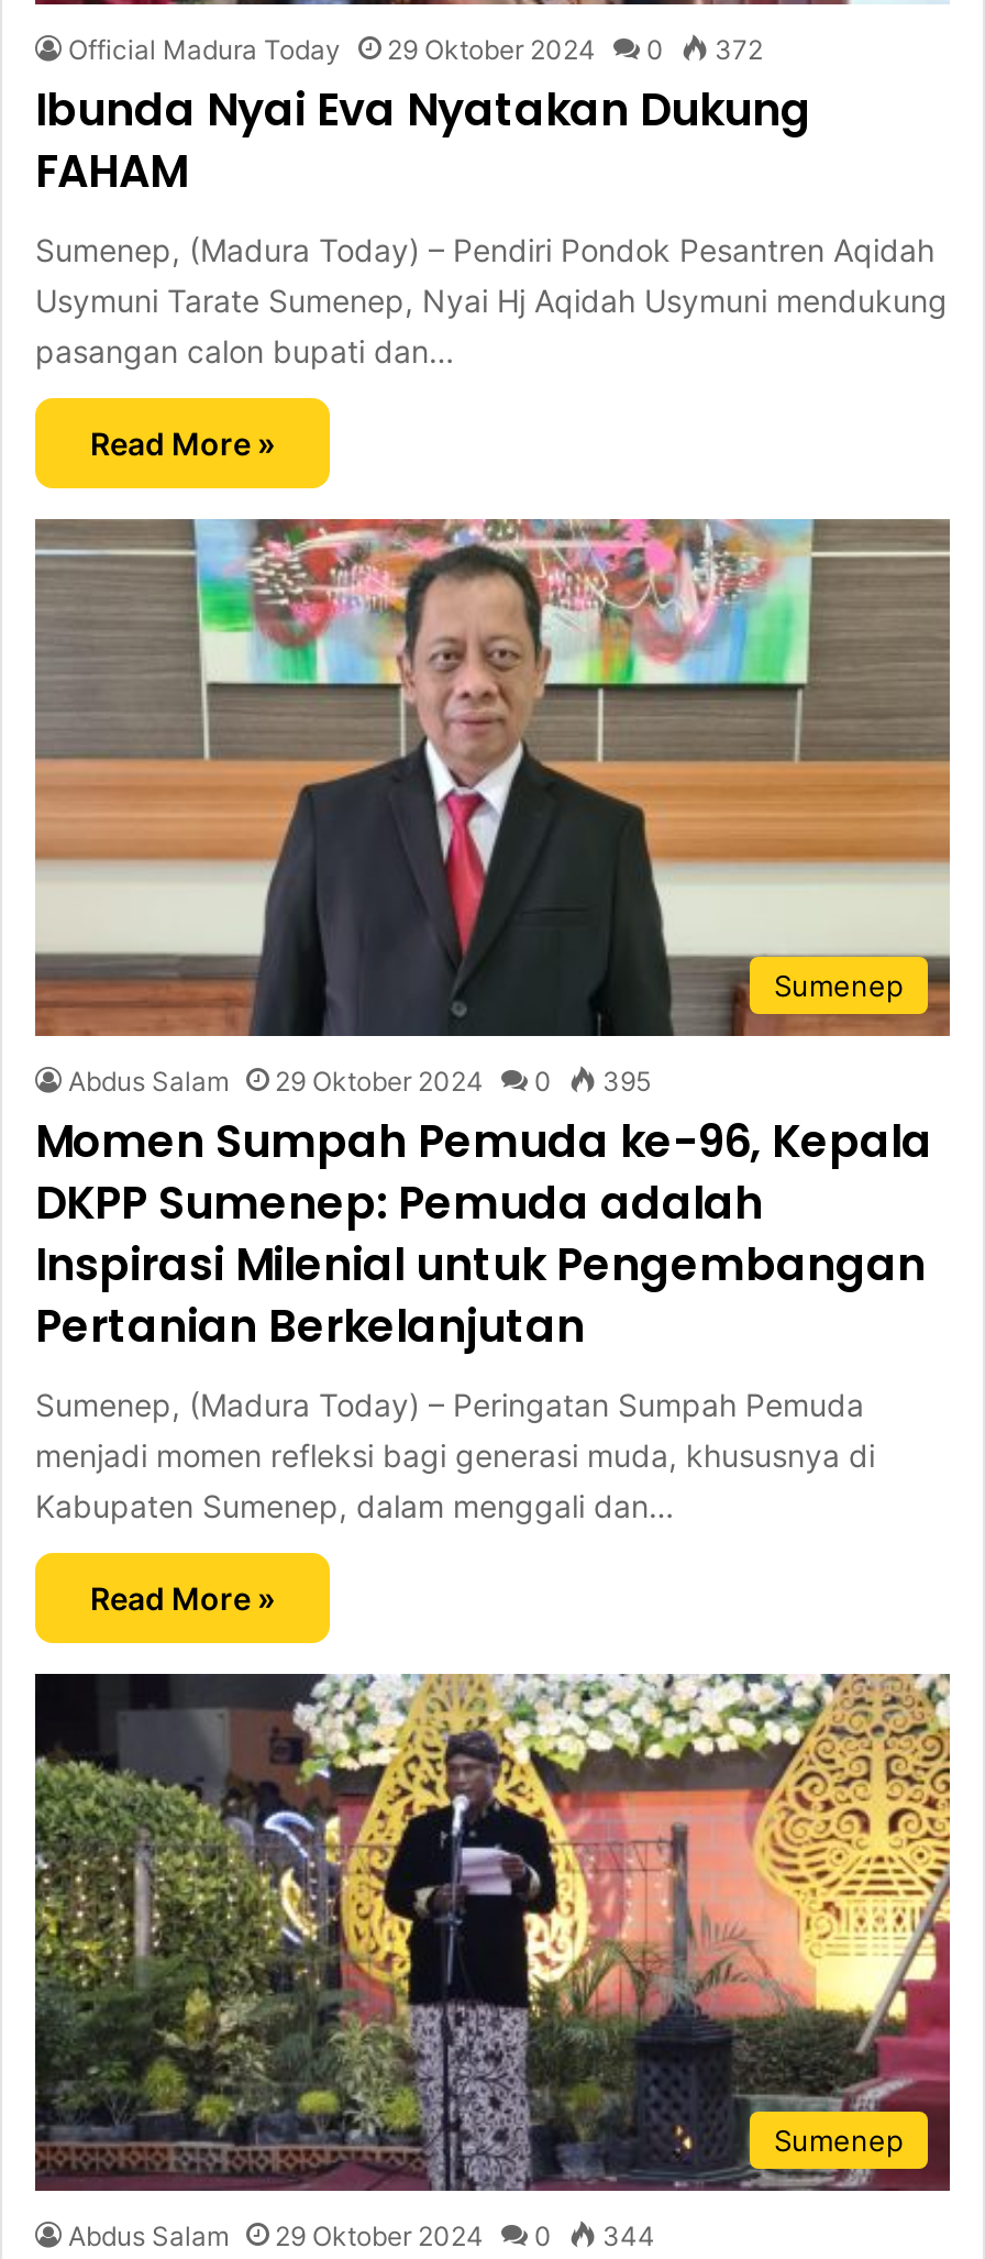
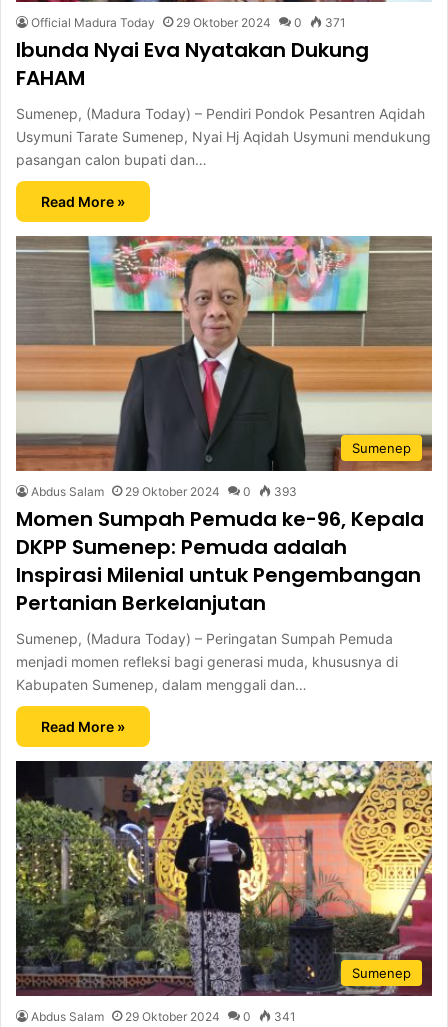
[68,34,763,67] Official Madura Today 29 Oktober 2024 0 372 -> [31,15,346,30] Official Madura Today 29 Oktober 2024 0 371
[68,1065,651,1098] Abdus Salam 29 Oktober 2024 0 395 -> [31,484,297,499] Abdus Salam 29 Oktober 2024 0 393
[68,2219,655,2252] Abdus Salam 29 Oktober 2024 0 344 -> [31,1009,296,1024] Abdus Salam 29 Oktober 2024 0 341

